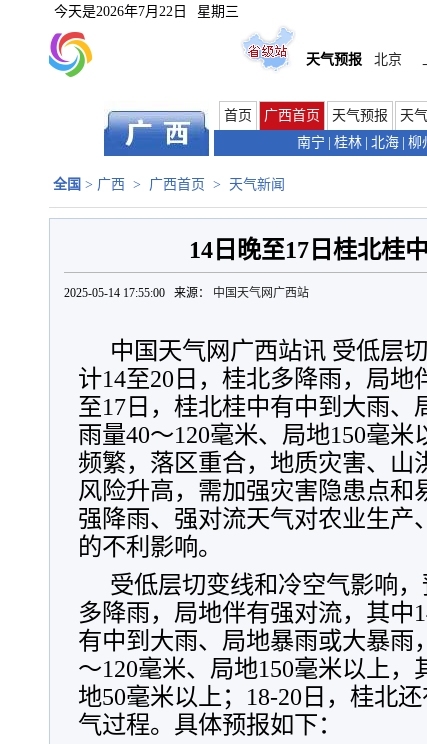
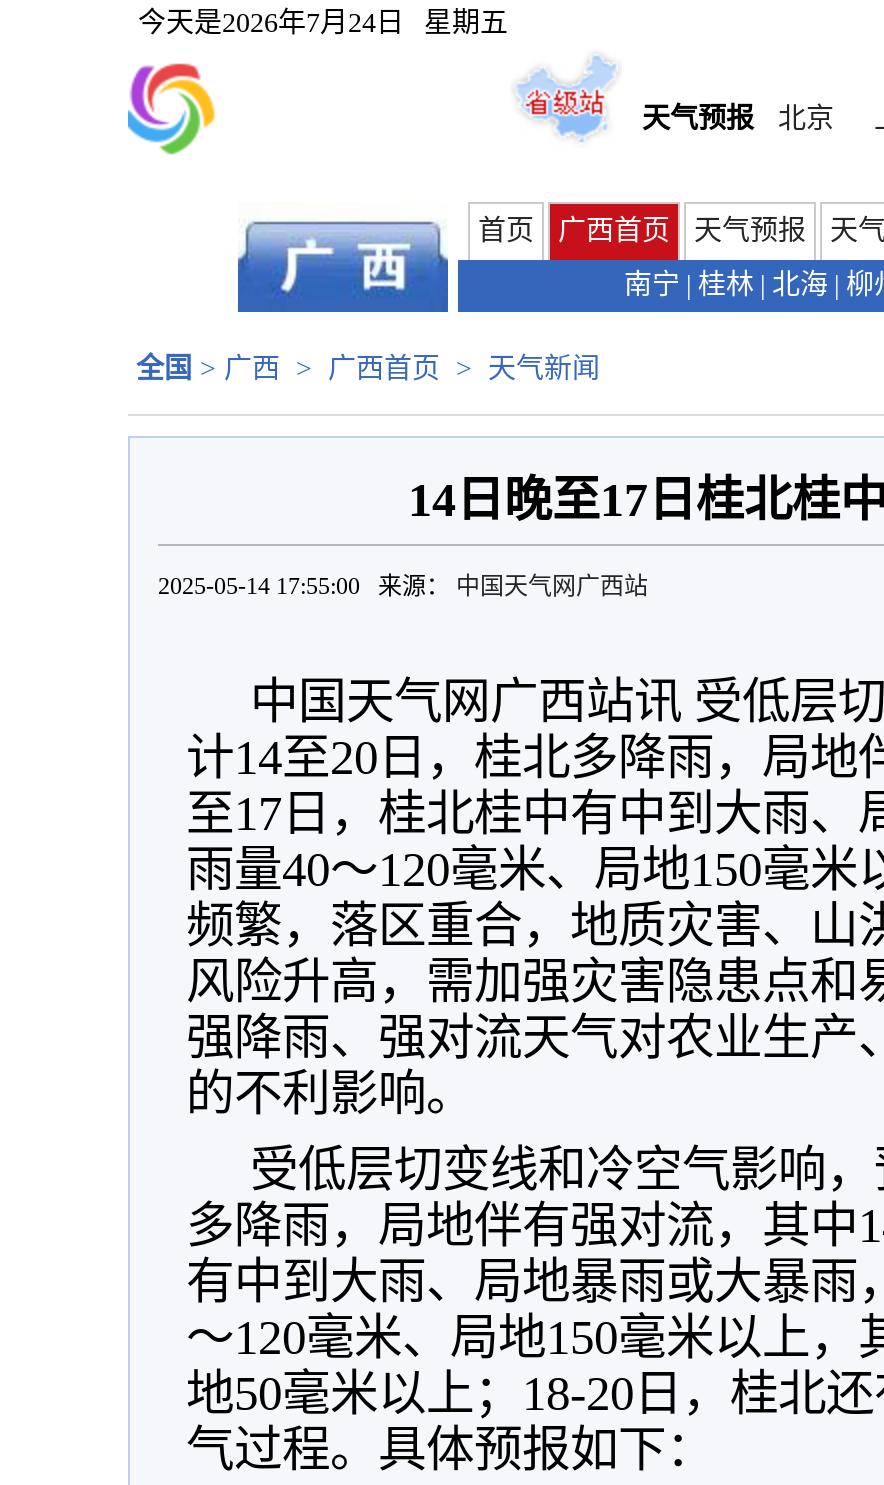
[54,4,187,19] 今天是2026年7月22日 -> [138,8,404,38] 今天是2026年7月24日
[197,4,239,19] 星期三 -> [424,8,508,38] 星期五

